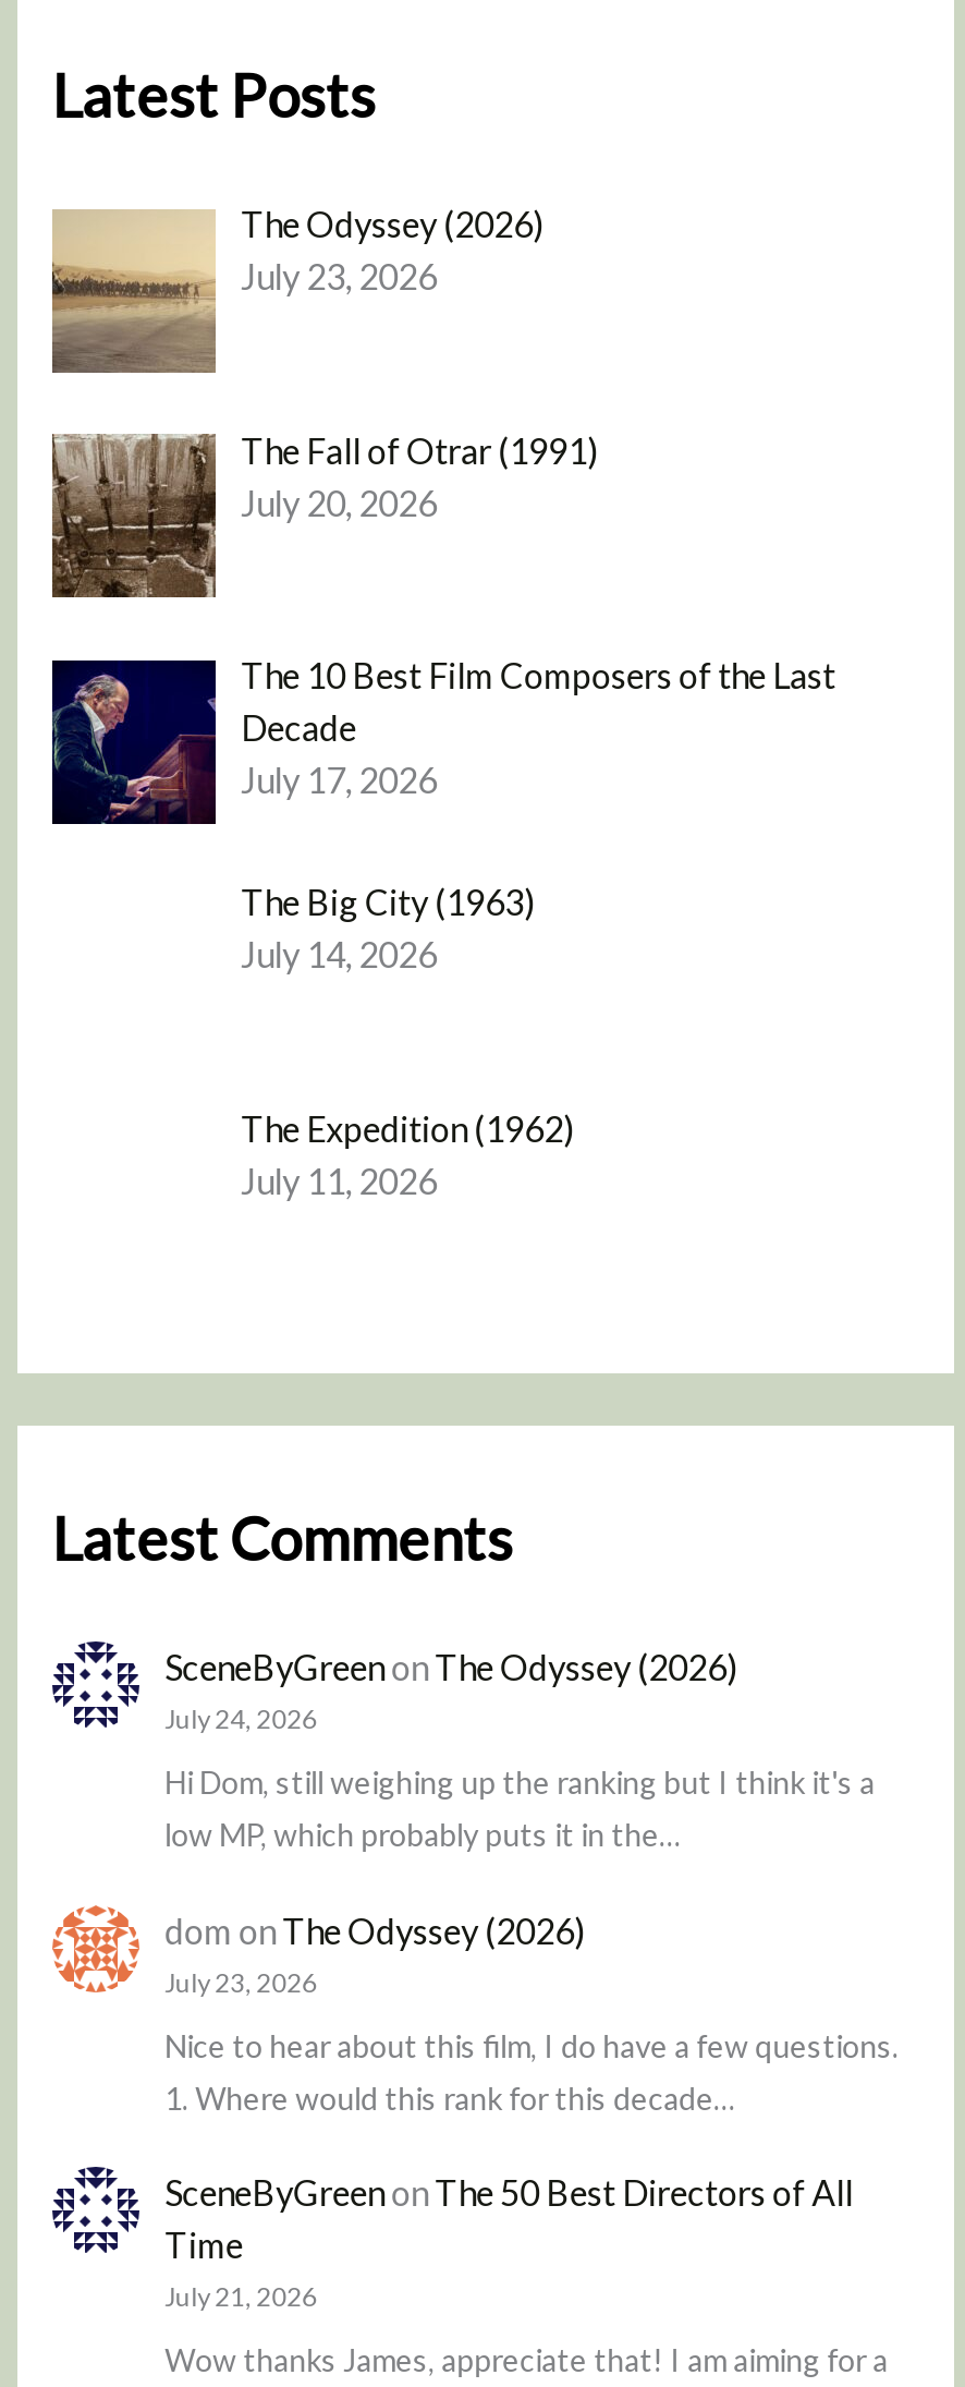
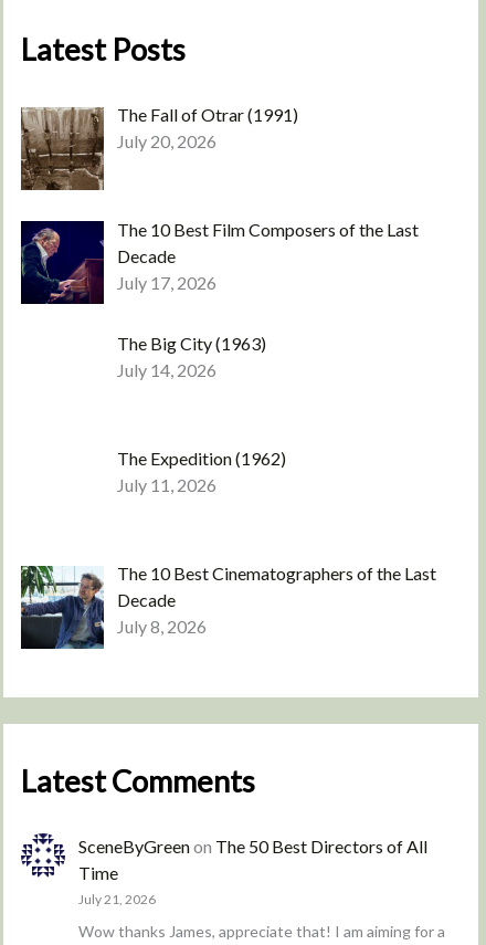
[52,202,544,373] [image] | The Odyssey (2026) | July 23, 2026 -> none
none -> [20,563,436,650] [image] | The 10 Best Cinematographers of the Last | Decade | July 8, 2026
[50,1646,899,2116] [image] | SceneByGreen on The Odyssey (2026) | July 24, 2026 | Hi Dom, still weighing up the ranking but I think it's a | low MP, which probably puts it in the… | dom on The Odyssey (2026) | July 23, 2026 | Nice to hear about this film, I do have a few questions. | 1. Where would this rank for this decade… -> none

